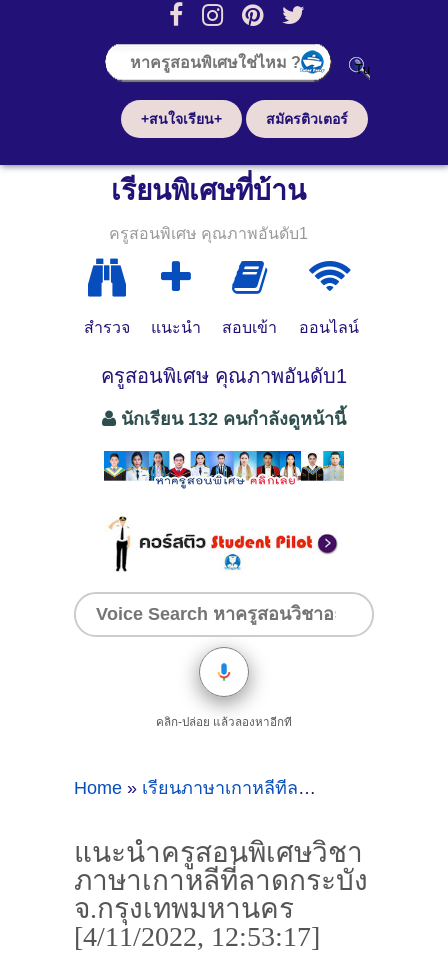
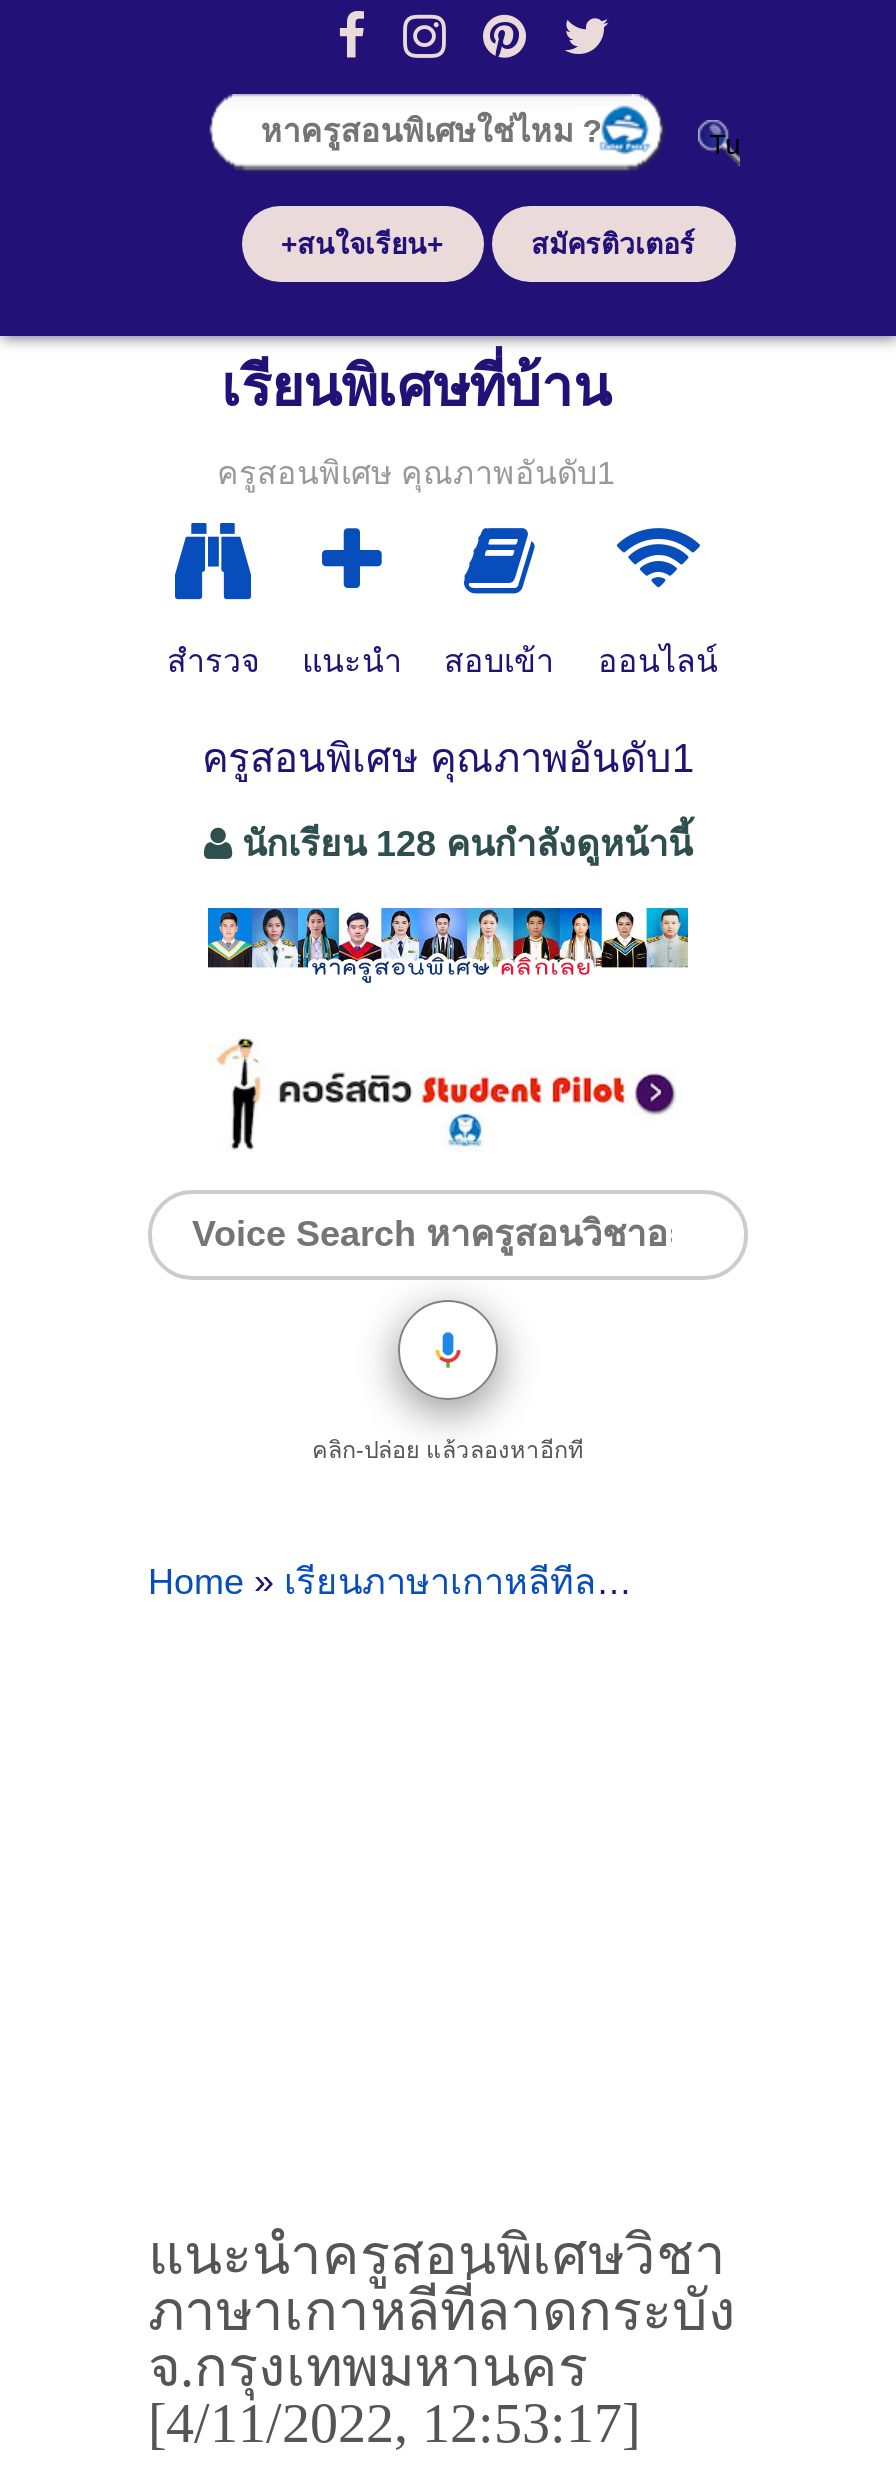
[116,409,346,429] นักเรียน 132 คนกำลังดูหน้านี้ -> [232,824,692,864] นักเรียน 128 คนกำลังดูหน้านี้

